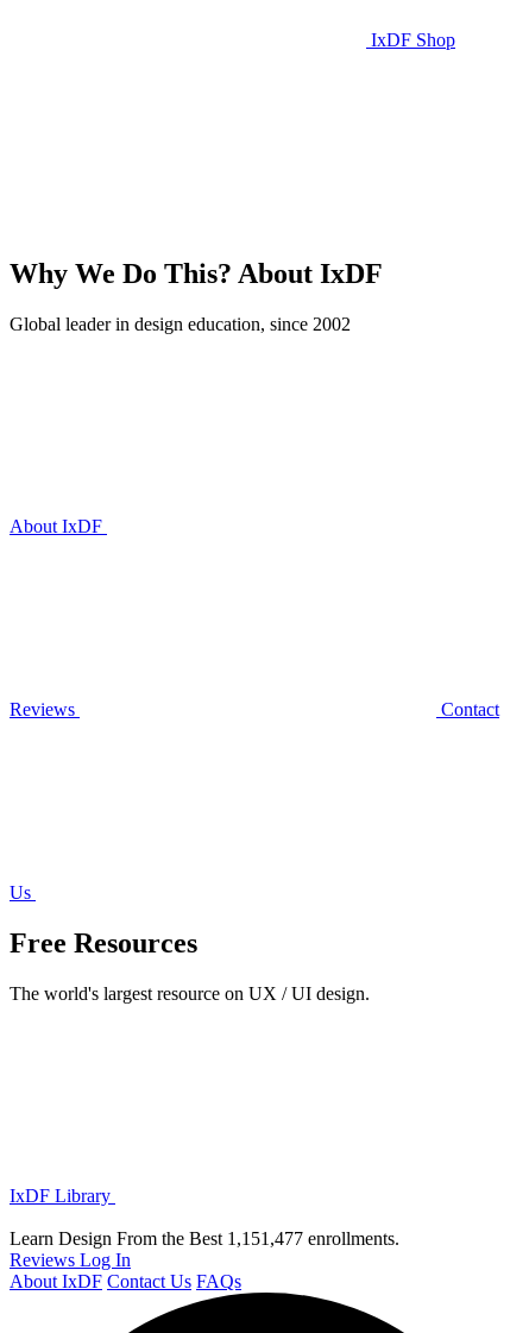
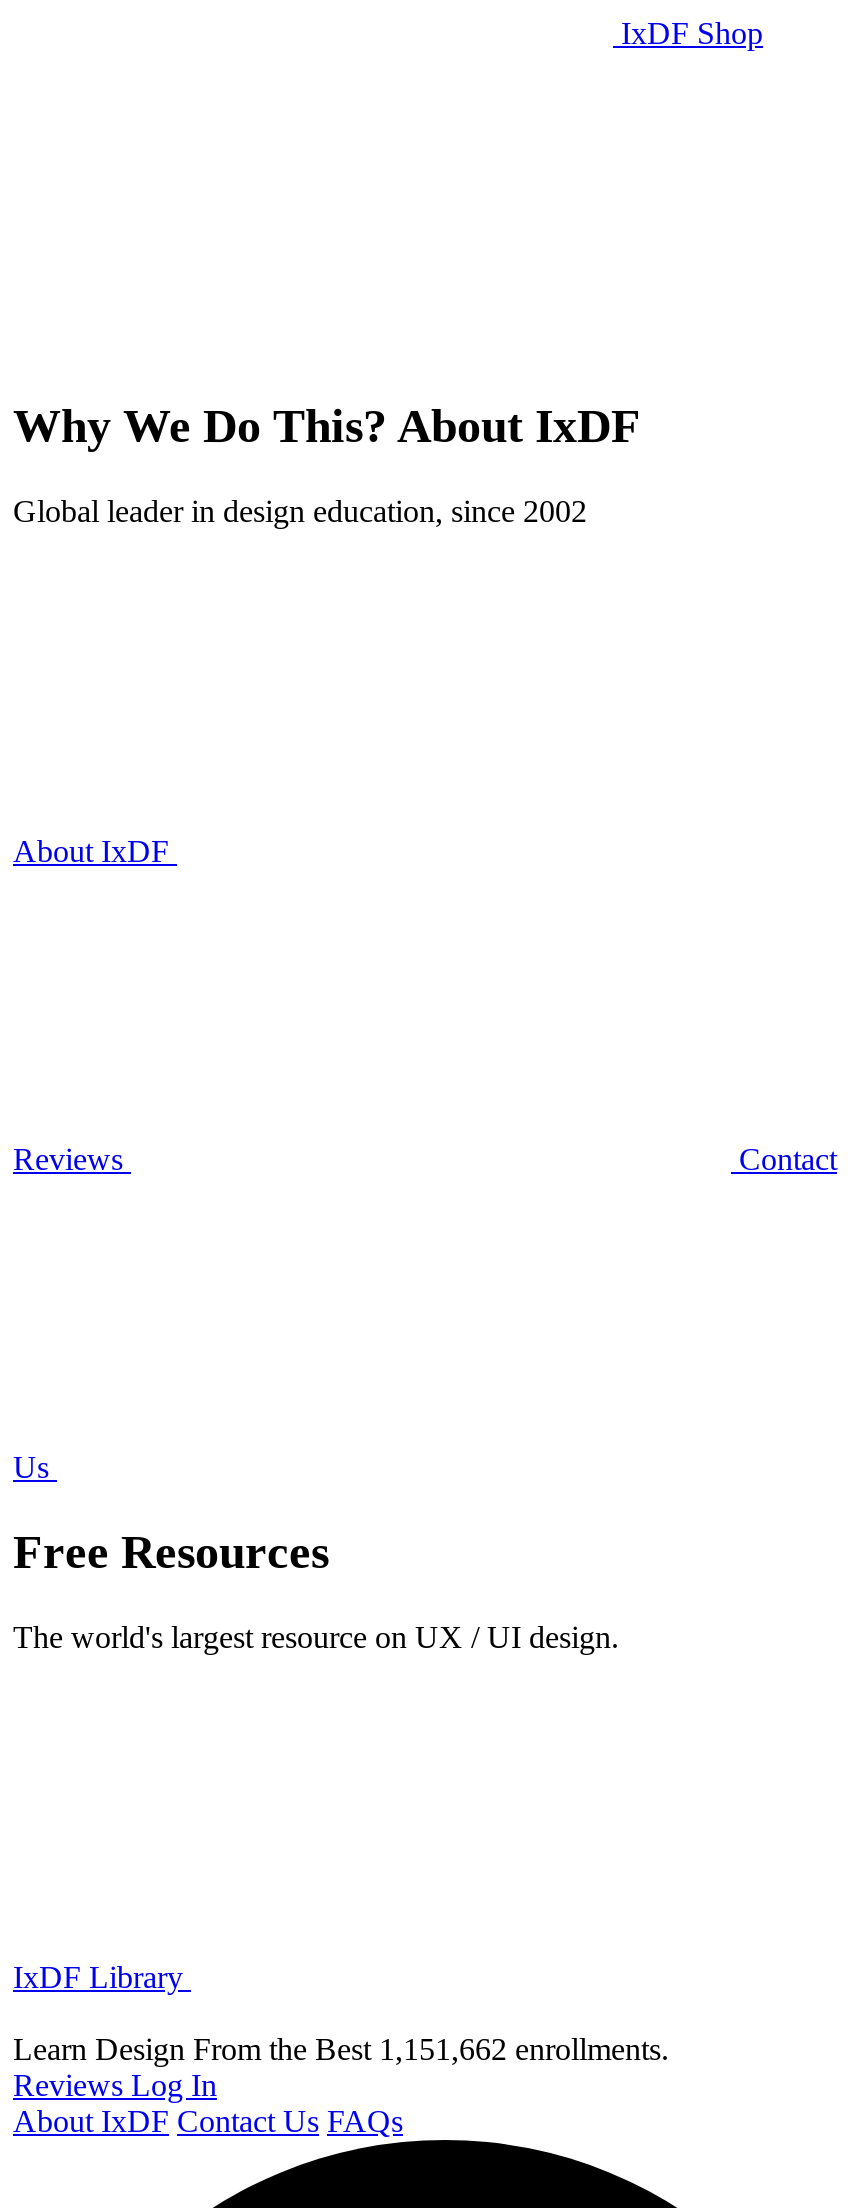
[10,1228,399,1248] Learn Design From the Best 1,151,477 enrollments. -> [13,2031,669,2065] Learn Design From the Best 1,151,662 enrollments.

